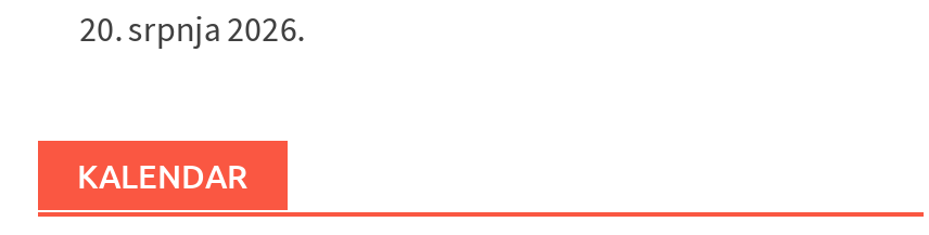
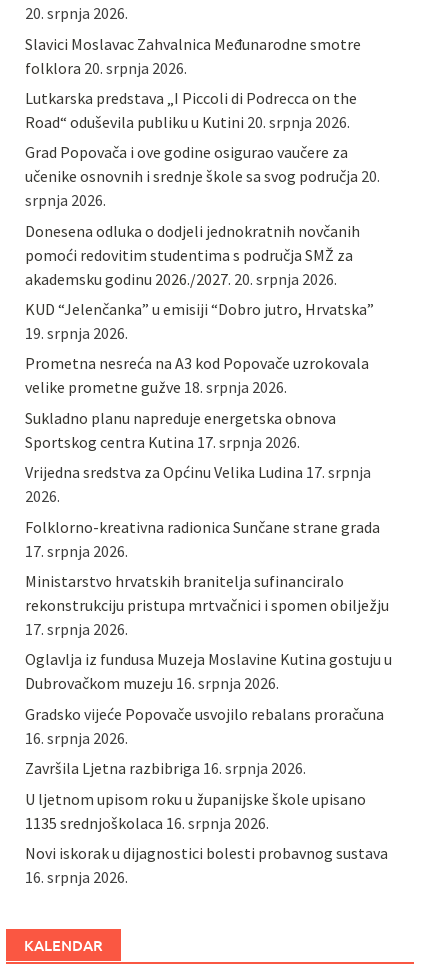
none -> [25,33,392,887] Slavici Moslavac Zahvalnica Međunarodne smotre | folklora 20. srpnja 2026. | Lutkarska predstava „I Piccoli di Podrecca on the | Road“ oduševila publiku u Kutini 20. srpnja 2026. | Grad Popovača i ove godine osigurao vaučere za | učenike osnovnih i srednje škole sa svog područja 20. | srpnja 2026. | Donesena odluka o dodjeli jednokratnih novčanih | pomoći redovitim studentima s područja SMŽ za | akademsku godinu 2026./2027. 20. srpnja 2026. | KUD “Jelenčanka” u emisiji “Dobro jutro, Hrvatska” | 19. srpnja 2026. | Prometna nesreća na A3 kod Popovače uzrokovala | velike prometne gužve 18. srpnja 2026. | Sukladno planu napreduje energetska obnova | Sportskog centra Kutina 17. srpnja 2026. | Vrijedna sredstva za Općinu Velika Ludina 17. srpnja | 2026. | Folklorno-kreativna radionica Sunčane strane grada | 17. srpnja 2026. | Ministarstvo hrvatskih branitelja sufinanciralo | rekonstrukciju pristupa mrtvačnici i spomen obilježju | 17. srpnja 2026. | Oglavlja iz fundusa Muzeja Moslavine Kutina gostuju u | Dubrovačkom muzeju 16. srpnja 2026. | Gradsko vijeće Popovače usvojilo rebalans proračuna | 16. srpnja 2026. | Završila Ljetna razbibriga 16. srpnja 2026. | U ljetnom upisom roku u županijske škole upisano | 1135 srednjoškolaca 16. srpnja 2026. | Novi iskorak u dijagnostici bolesti probavnog sustava | 16. srpnja 2026.

